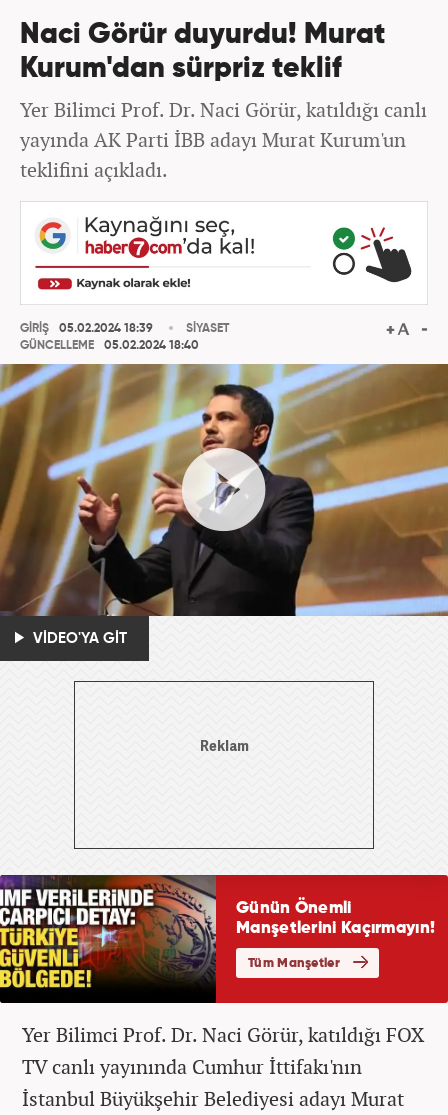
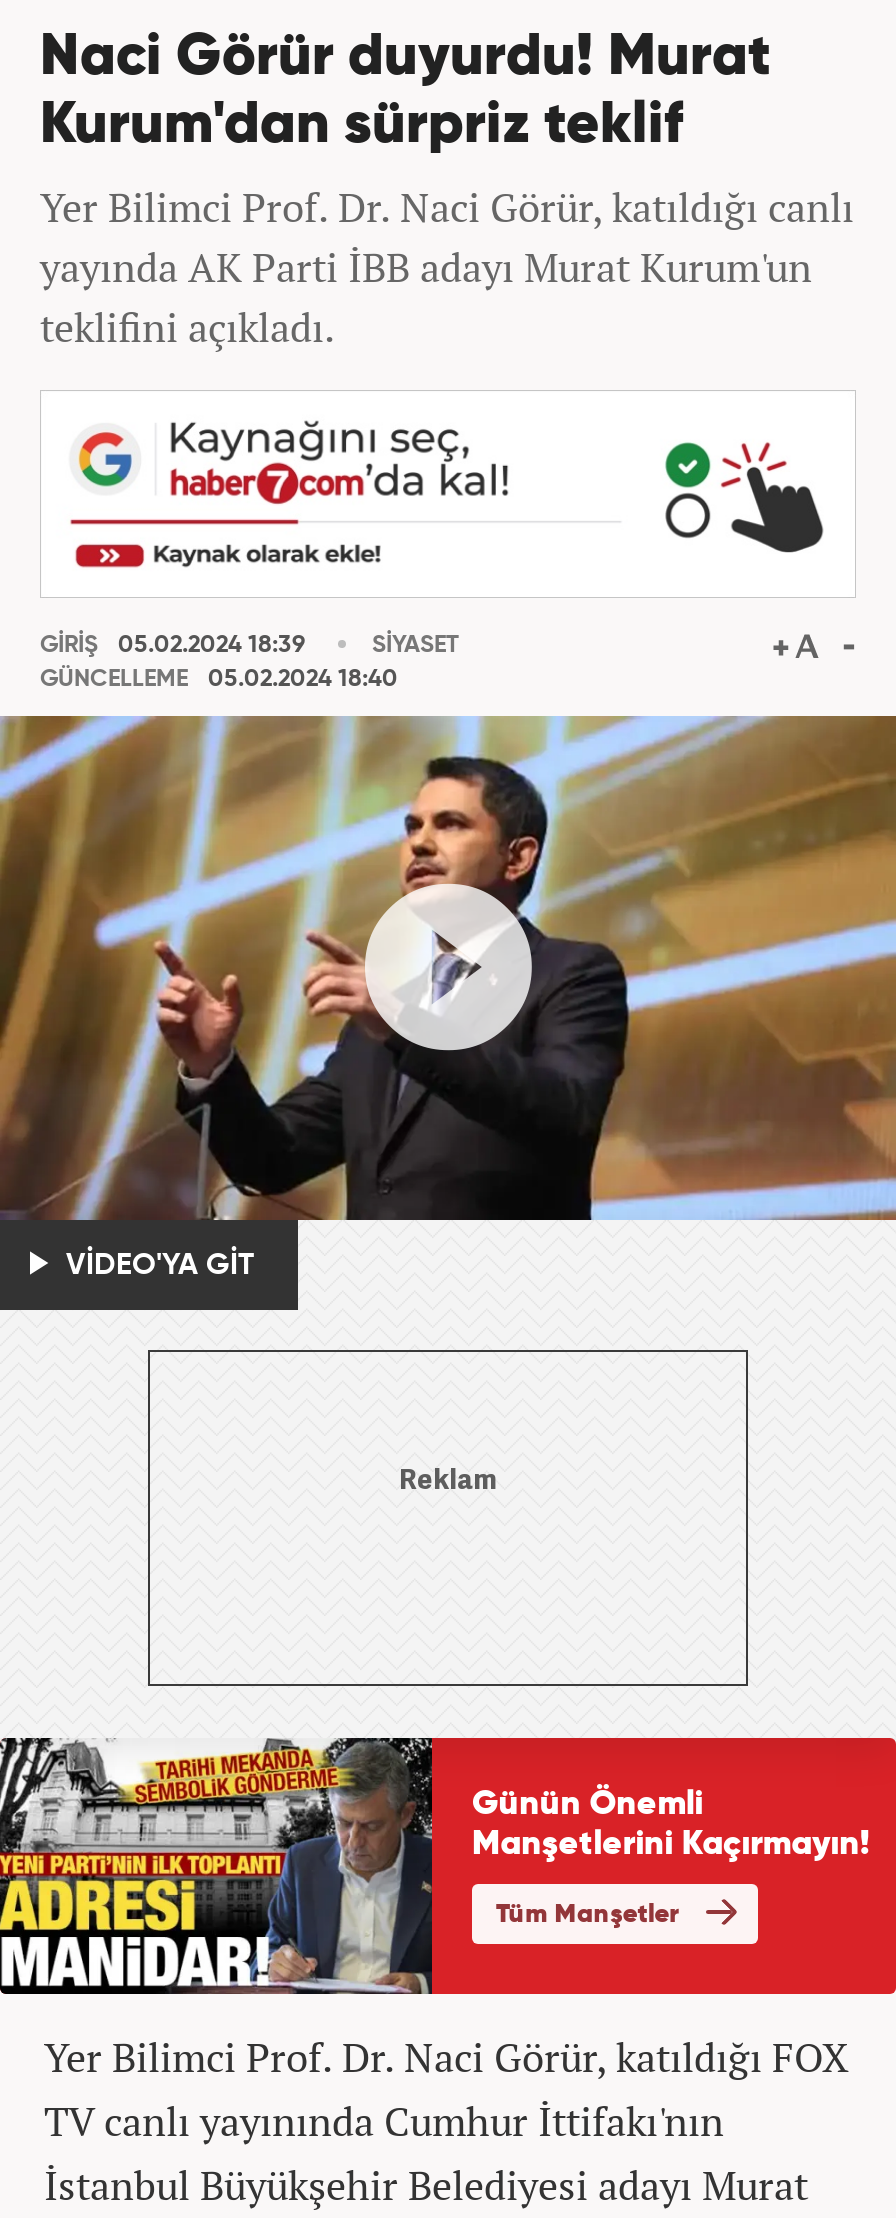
[3,874,217,1004] [image] -> [6,1738,434,1996] [image]

